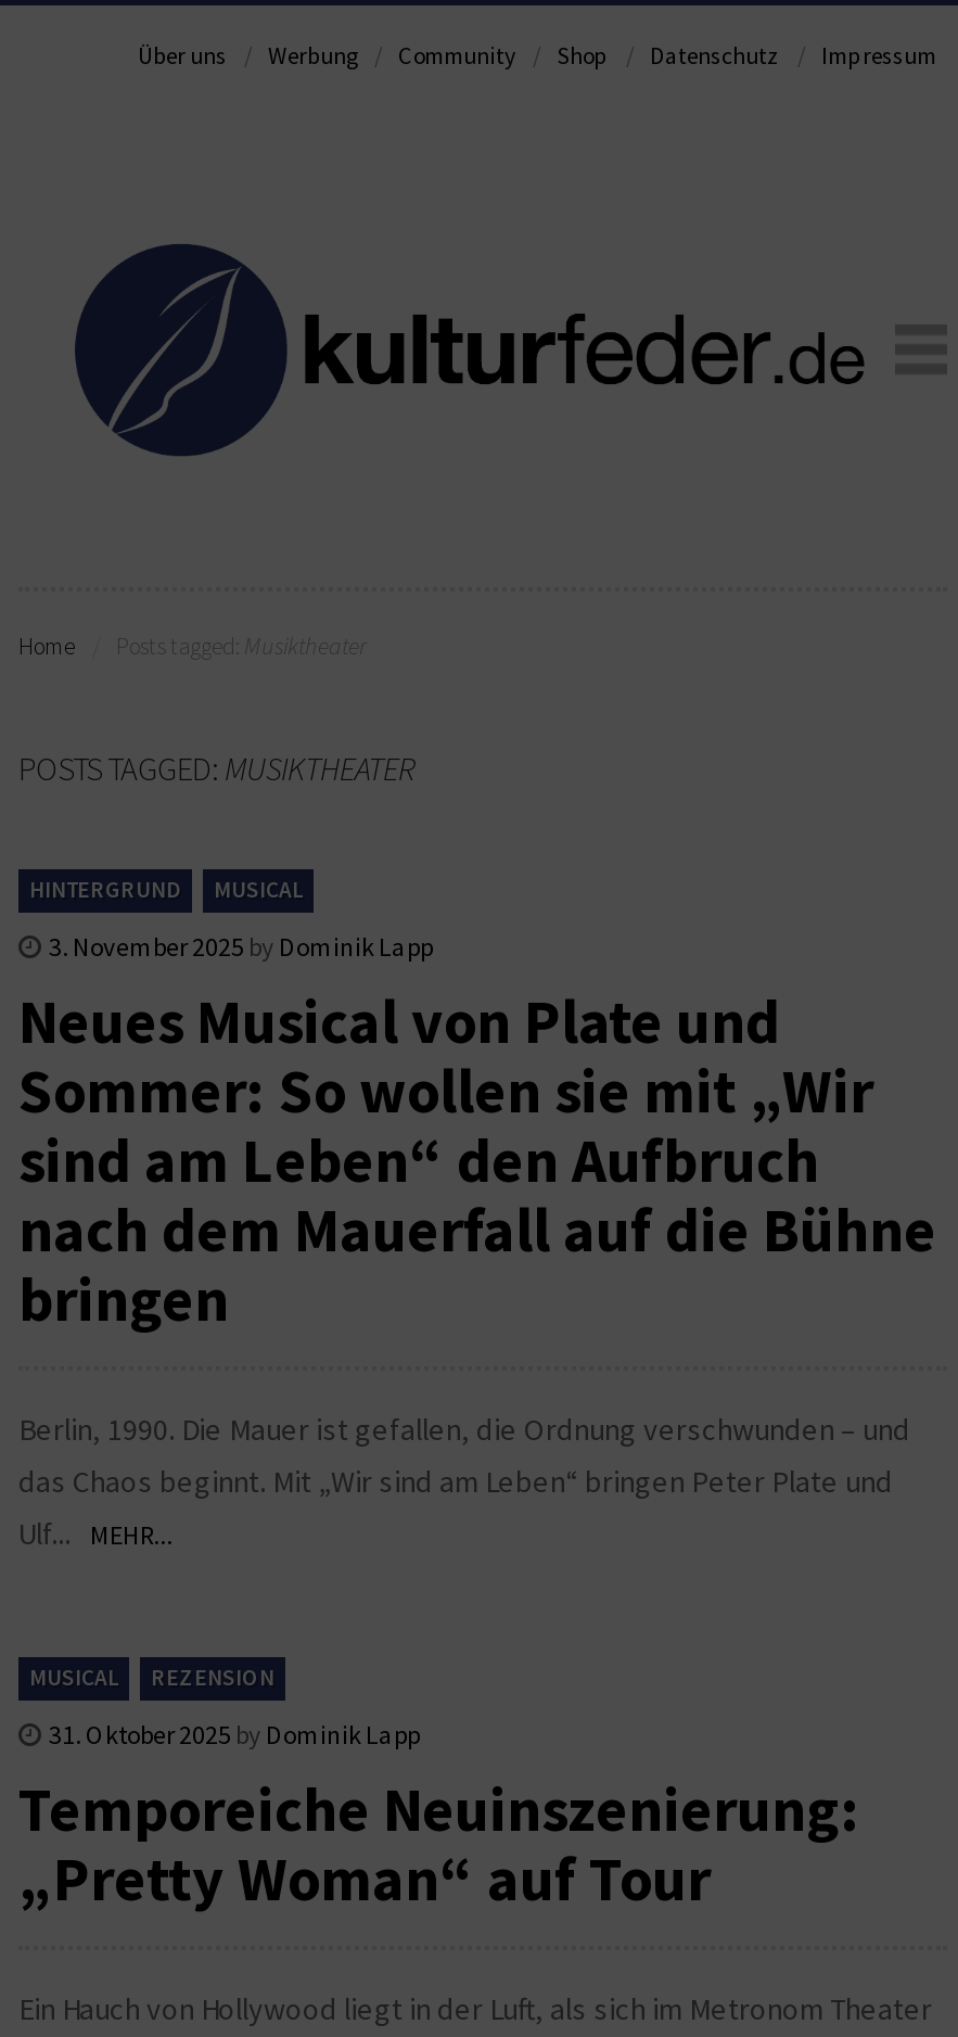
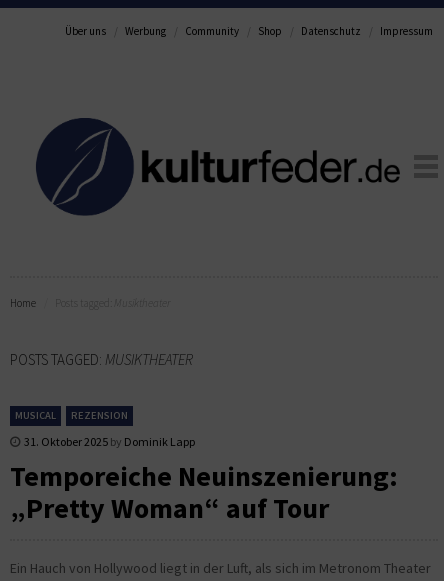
[18,875,936,1553] HINTERGRUND | MUSICAL | 3. November 2025 by Dominik Lapp | Neues Musical von Plate und | Sommer: So wollen sie mit „Wir | sind am Leben“ den Aufbruch | nach dem Mauerfall auf die Bühne | bringen | Berlin, 1990. Die Mauer ist gefallen, die Ordnung verschwunden – und | das Chaos beginnt. Mit „Wir sind am Leben“ bringen Peter Plate und | Ulf... MEHR... -> none

